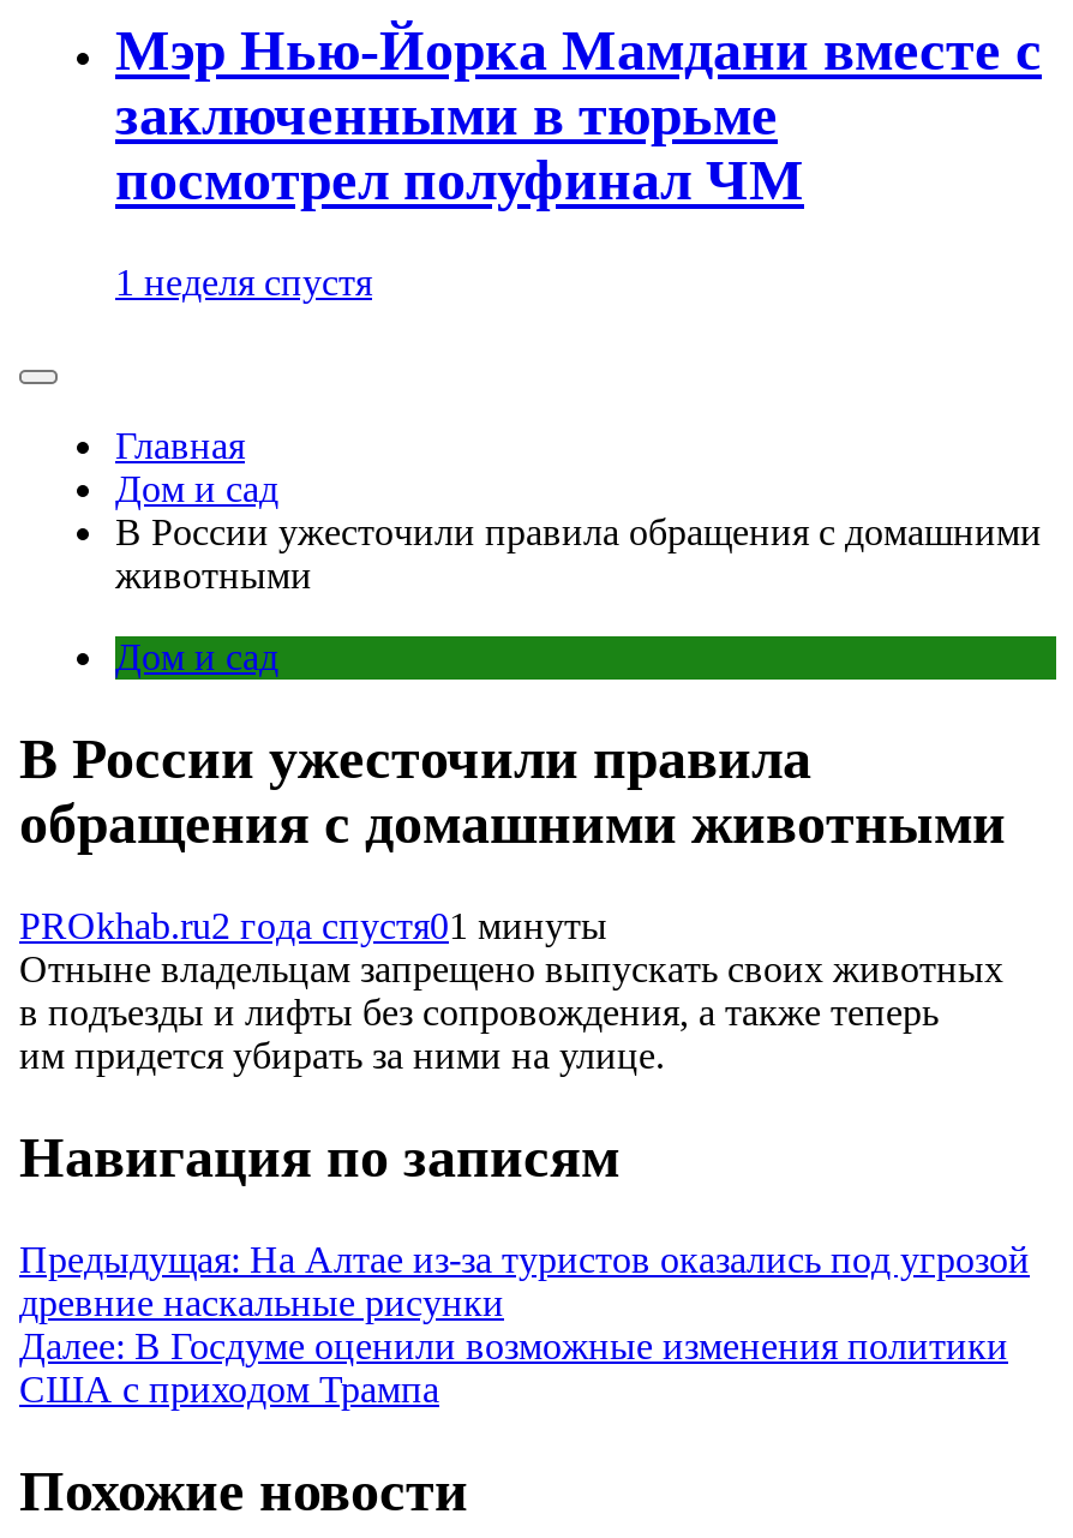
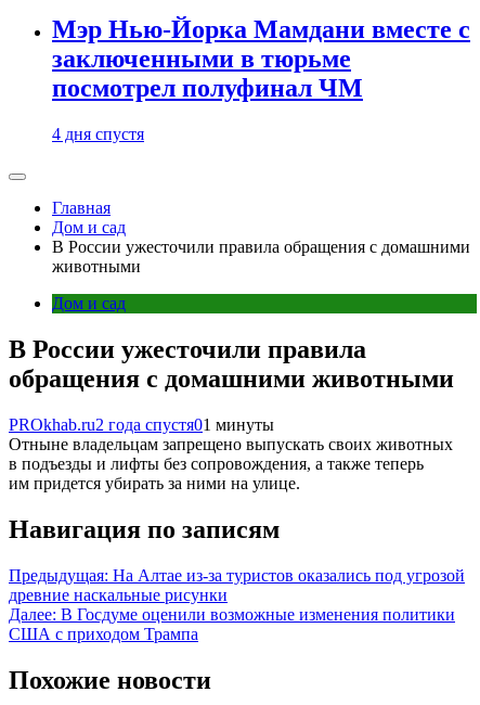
[115,262,372,303] 1 неделя спустя -> [52,125,144,143] 4 дня спустя

